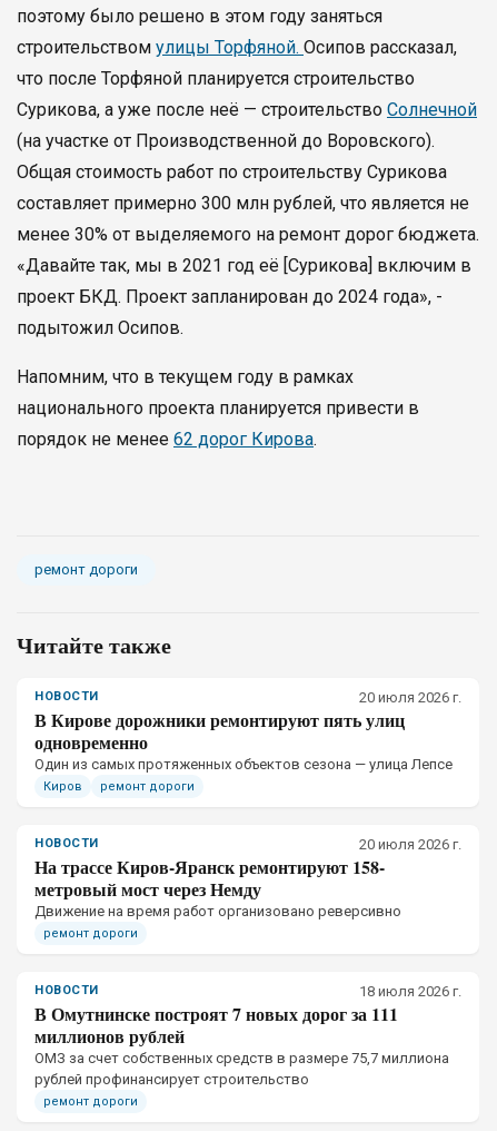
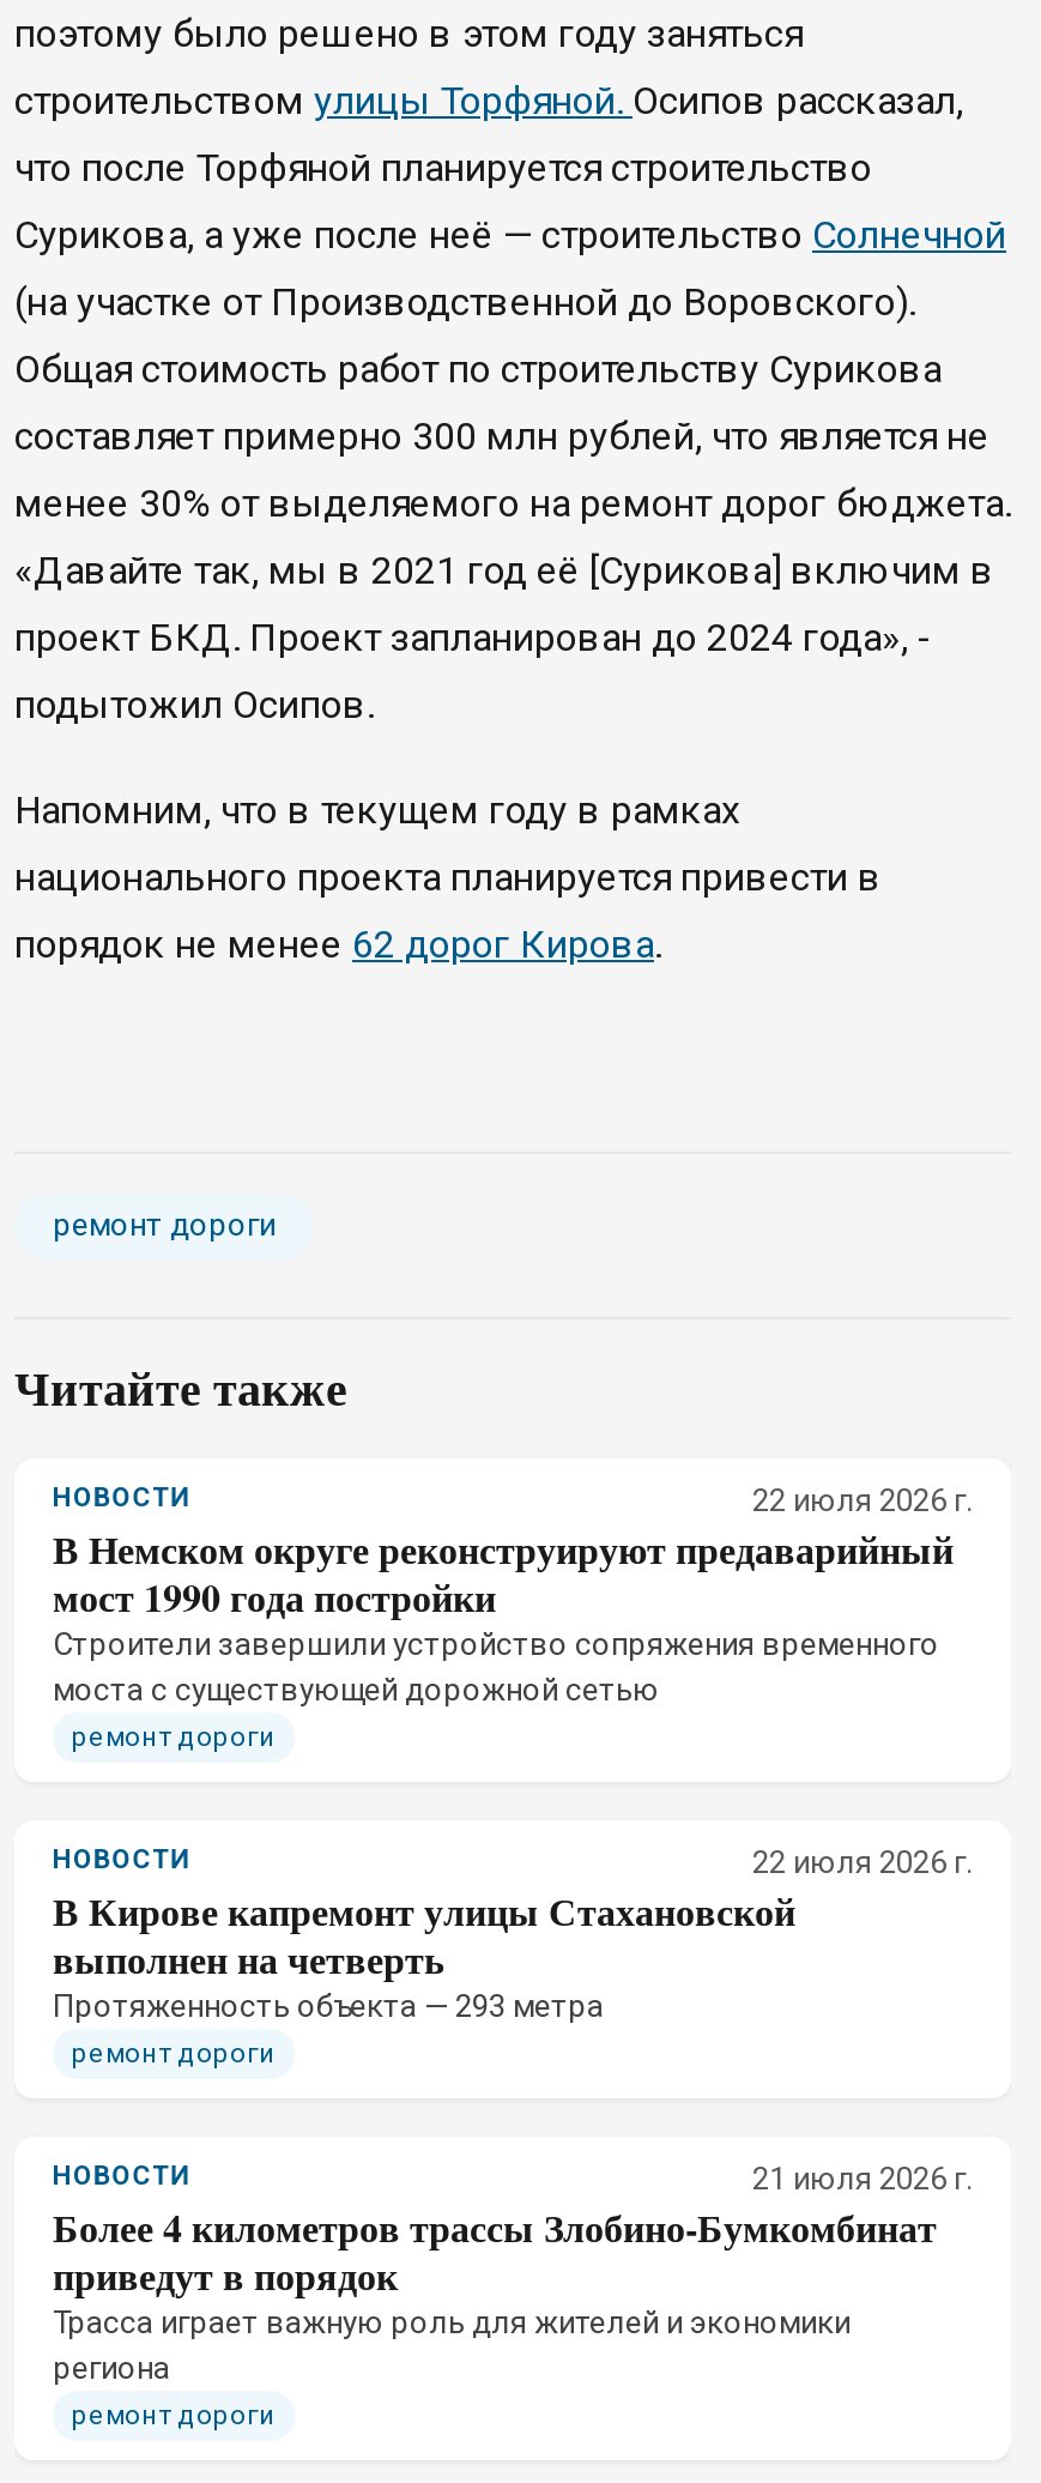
[34,689,461,794] 20 июля 2026 г. | В Кирове дорожники ремонтируют пять улиц | одновременно | Один из самых протяженных объектов сезона — улица Лепсе | Киров -> [53,1482,973,1708] 22 июля 2026 г. | В Немском округе реконструируют предаварийный | мост 1990 года постройки | Строители завершили устройство сопряжения временного | моста с существующей дорожной сетью
[34,836,461,919] 20 июля 2026 г. | На трассе Киров-Яранск ремонтируют 158- | метровый мост через Немду | Движение на время работ организовано реверсивно -> [53,1844,973,2024] 22 июля 2026 г. | В Кирове капремонт улицы Стахановской | выполнен на четверть | Протяженность объекта — 293 метра
[34,983,461,1088] 18 июля 2026 г. | В Омутнинске построят 7 новых дорог за 111 | миллионов рублей | ОМЗ за счет собственных средств в размере 75,7 миллиона | рублей профинансирует строительство -> [53,2161,973,2386] 21 июля 2026 г. | Более 4 километров трассы Злобино-Бумкомбинат | приведут в порядок | Трасса играет важную роль для жителей и экономики | региона

